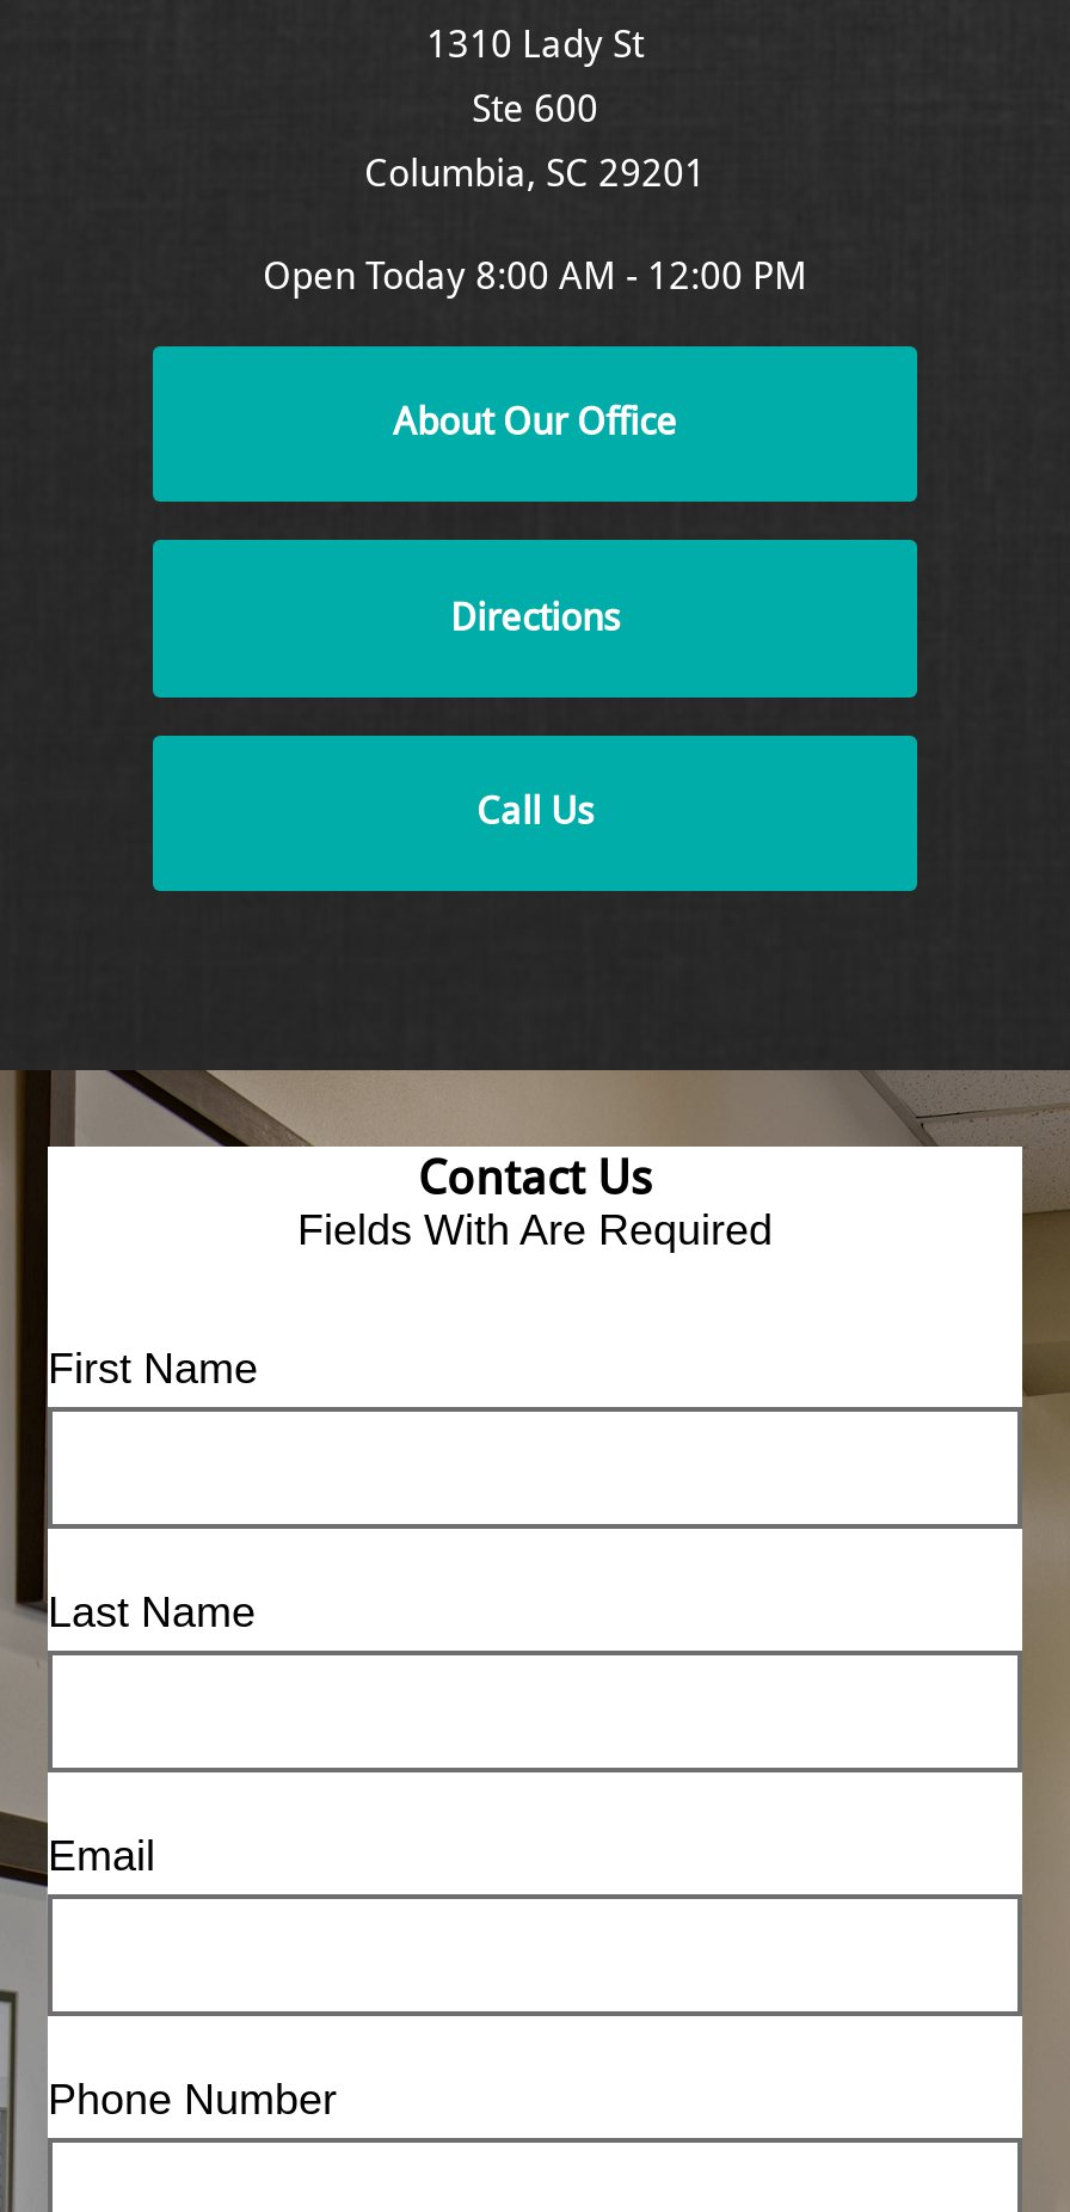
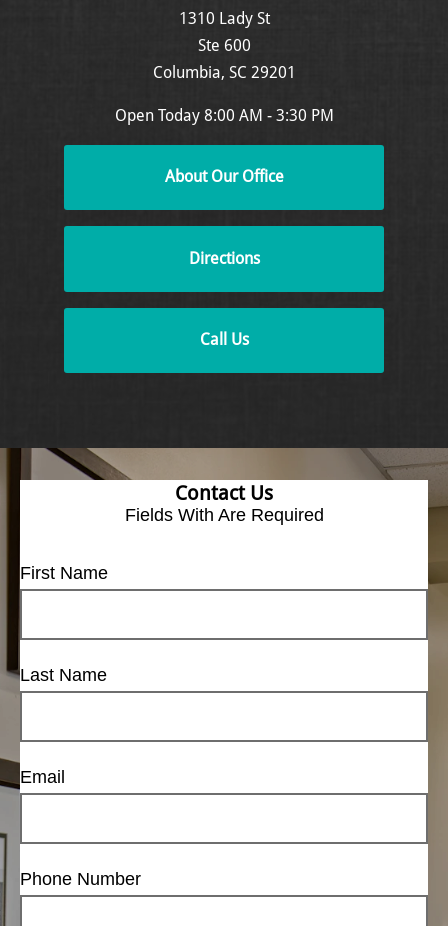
[263,249,807,301] Open Today 8:00 AM - 12:00 PM -> [114,104,333,126] Open Today 8:00 AM - 3:30 PM

